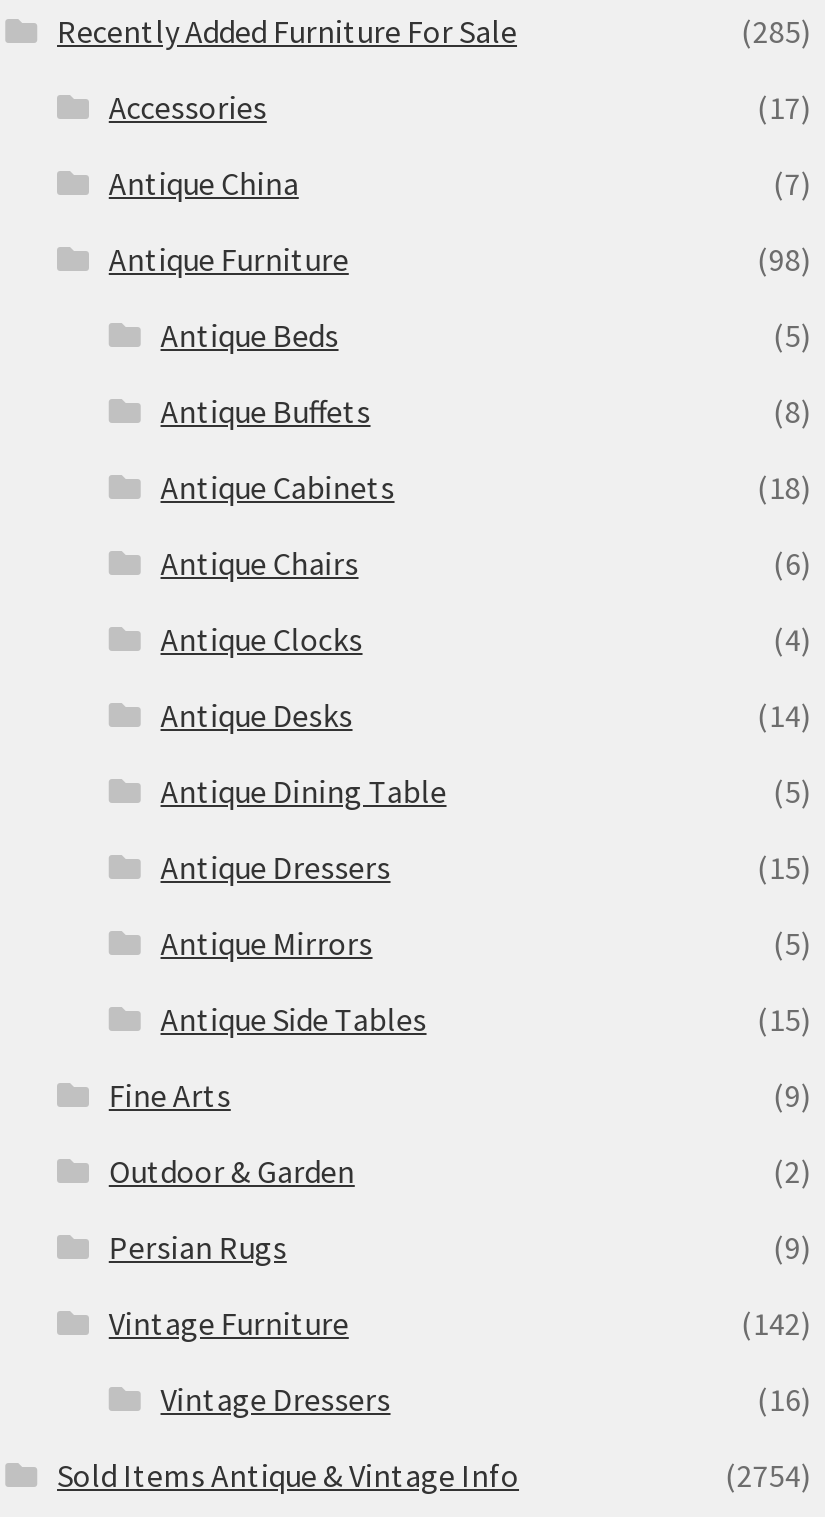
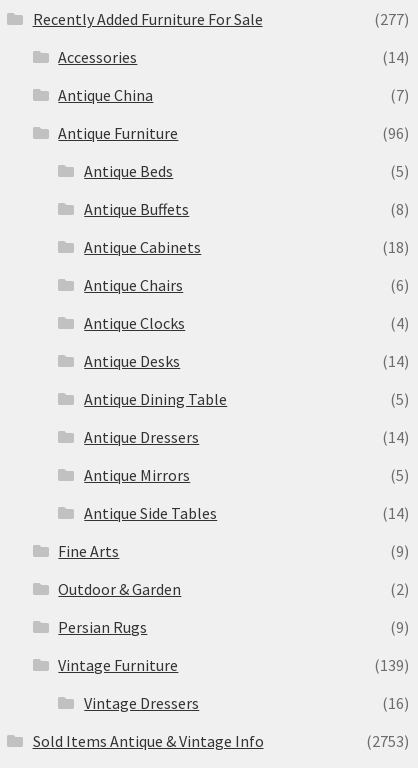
[741,11,811,51] (285) -> [374,9,409,29] (277)
[757,87,811,127] (17) -> [382,47,409,67] (14)
[757,239,811,279] (98) -> [382,123,409,143] (96)
[757,847,811,887] (15) -> [382,427,409,447] (14)
[757,999,811,1039] (15) -> [382,503,409,523] (14)
[741,1303,811,1343] (142) -> [374,655,409,675] (139)
[725,1455,811,1495] (2754) -> [366,731,409,751] (2753)

